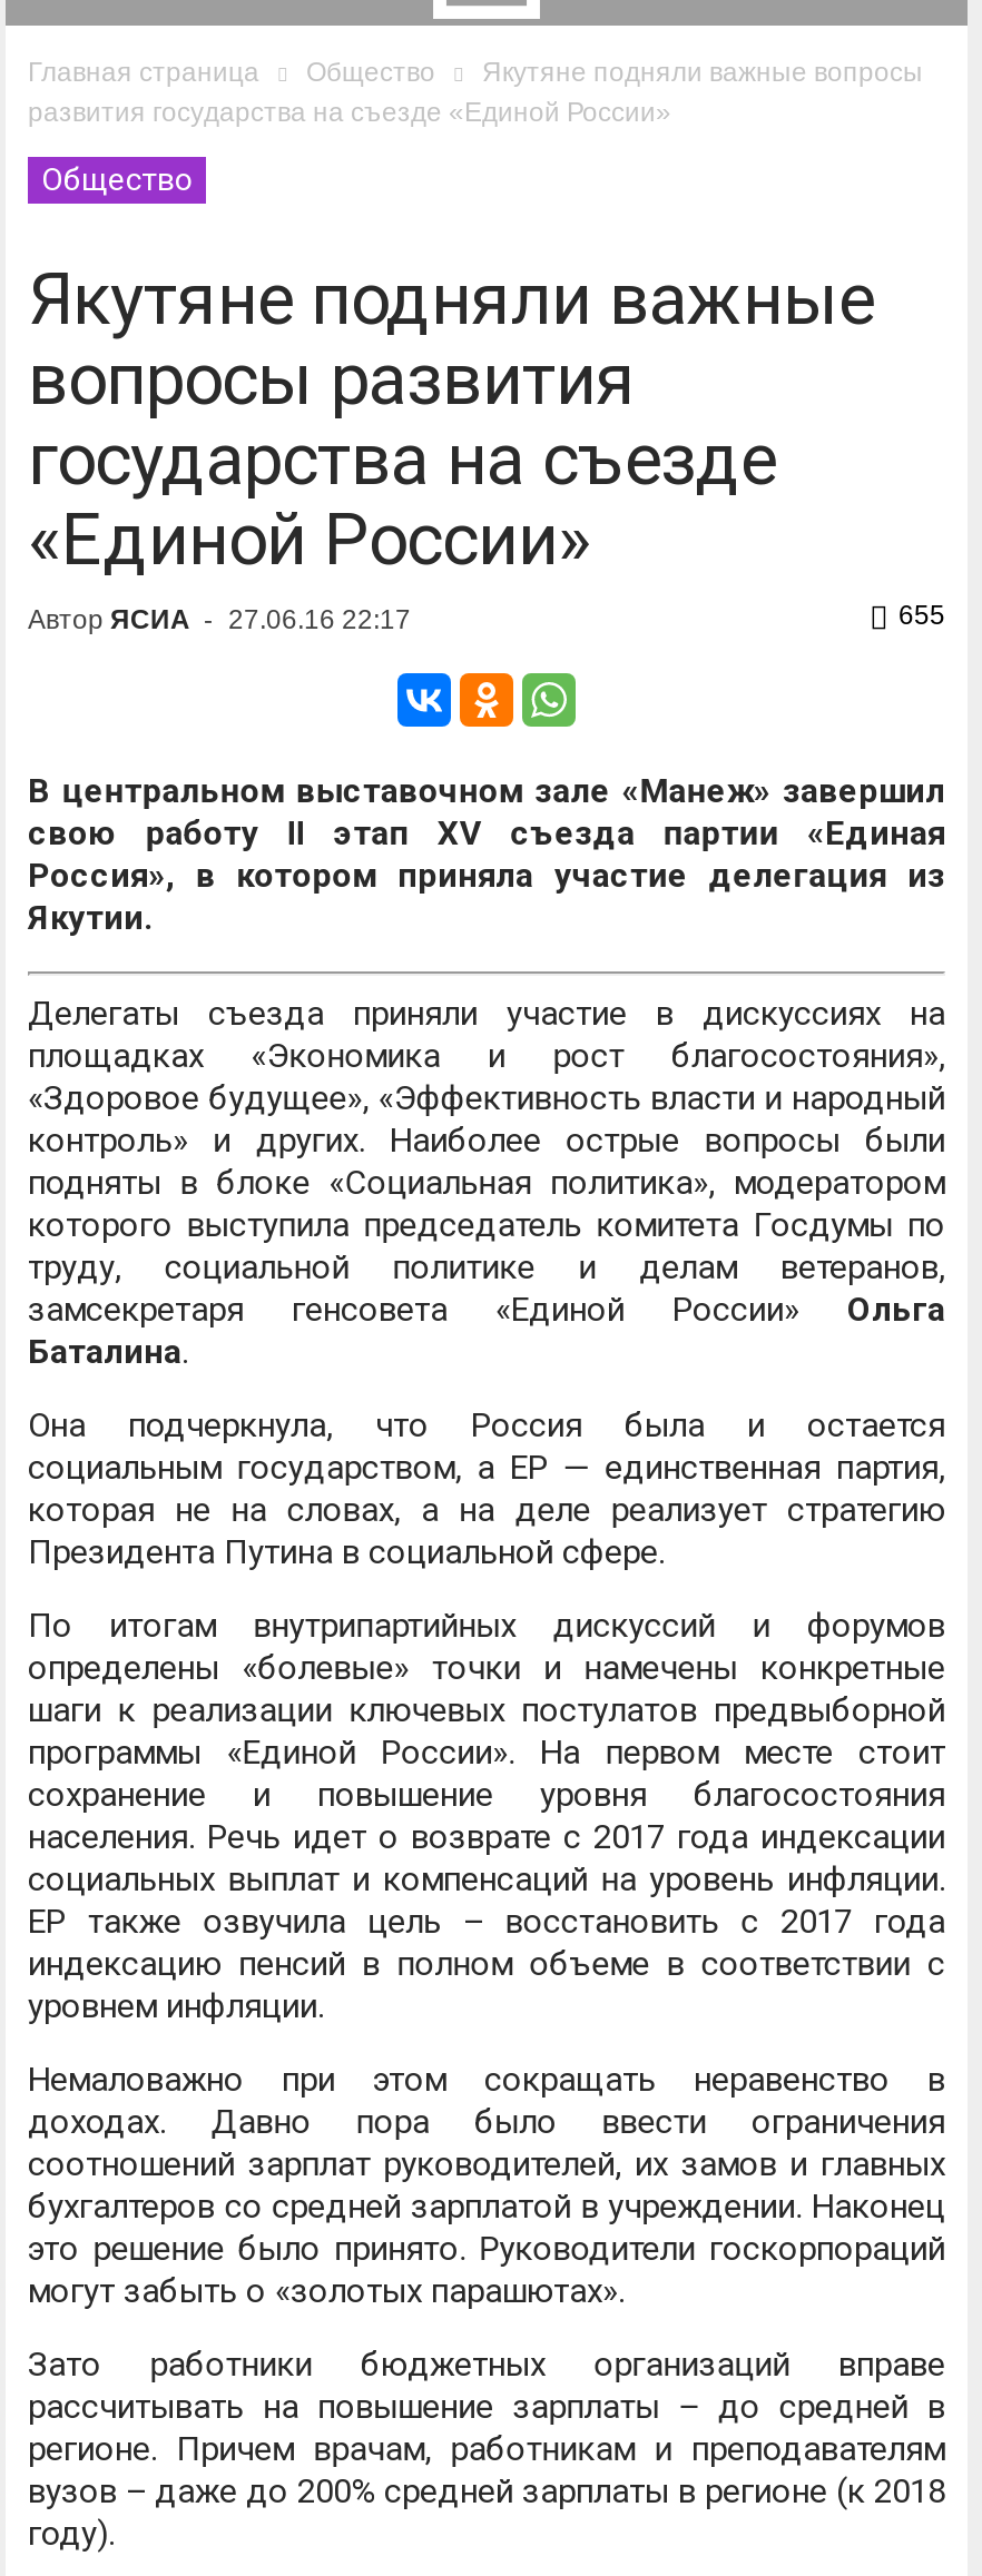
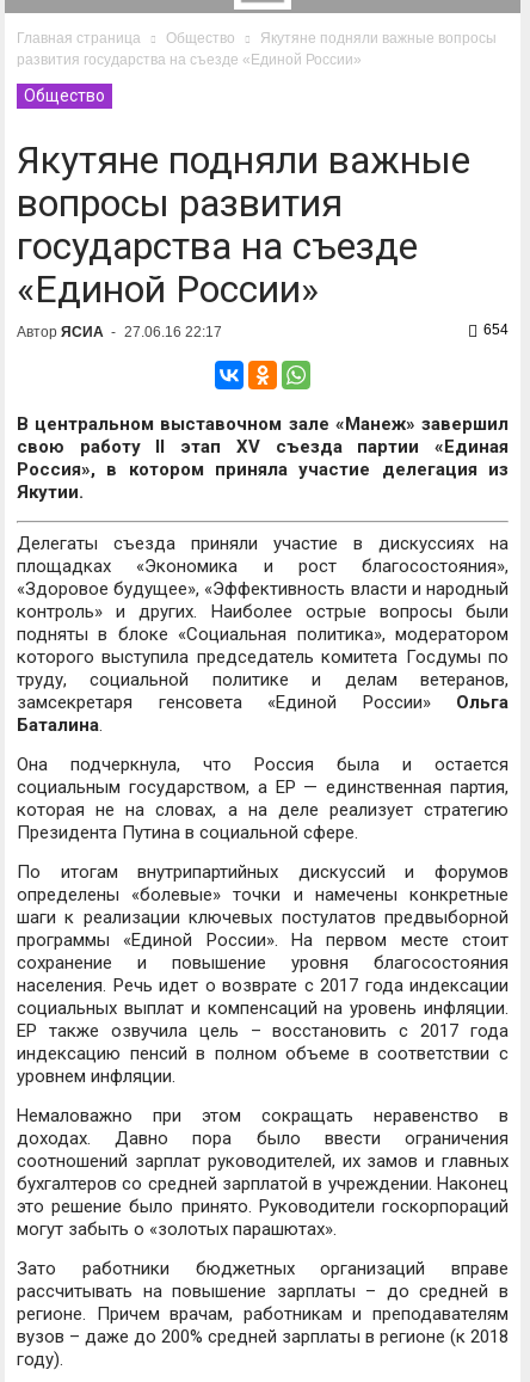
[898,600,945,631] 655 -> [483,321,509,338] 654

